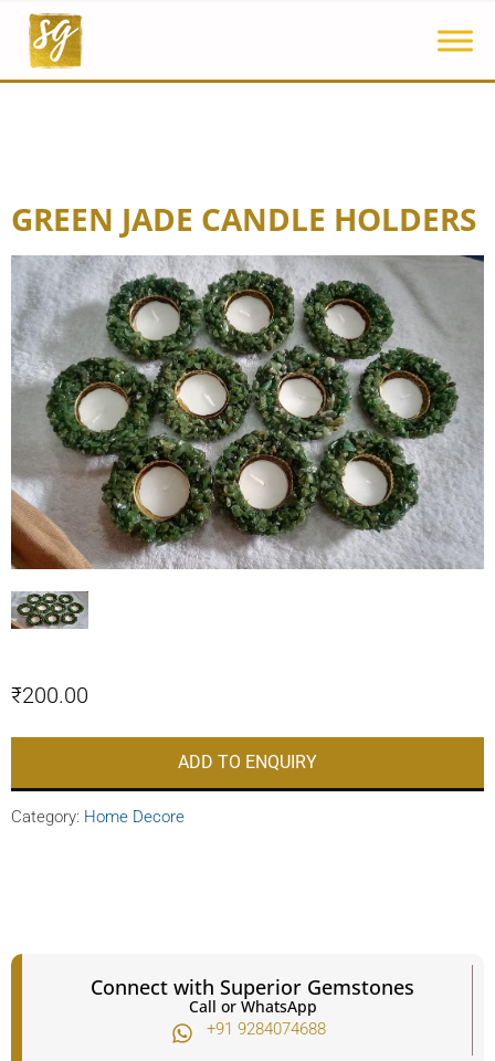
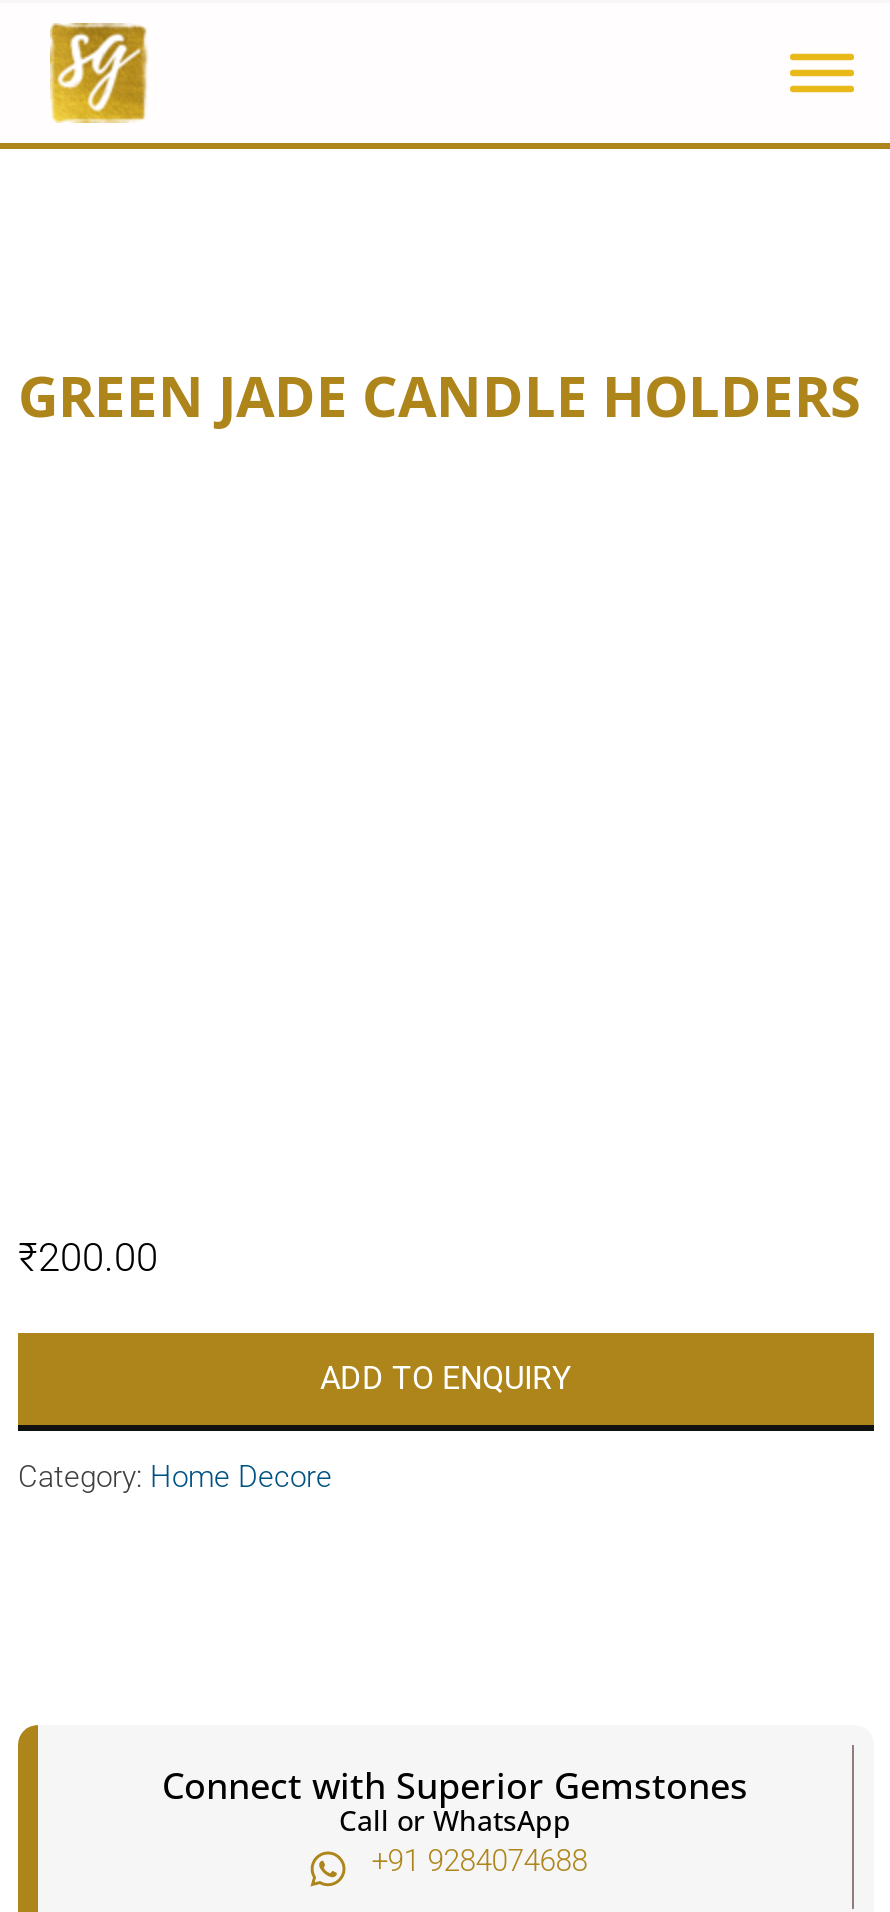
[10,254,485,570] [image] -> none
[10,590,89,630] [image] -> none

